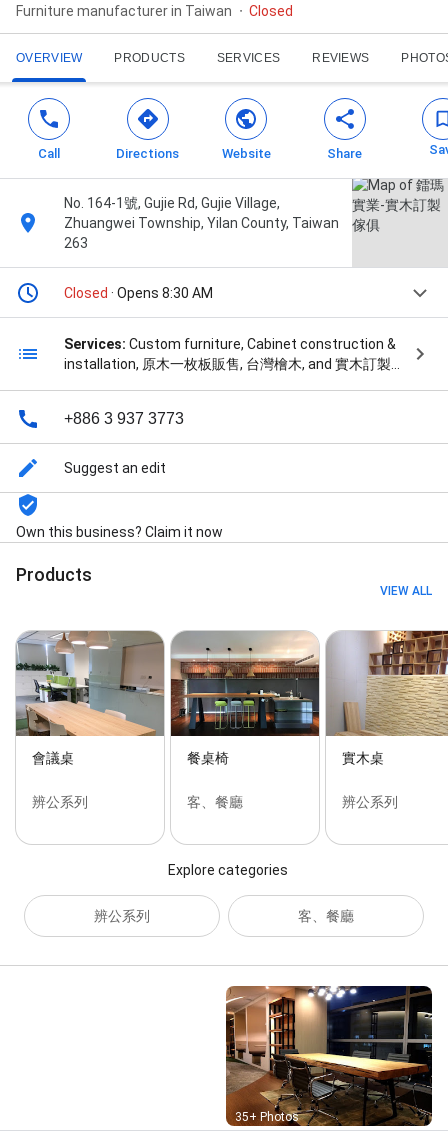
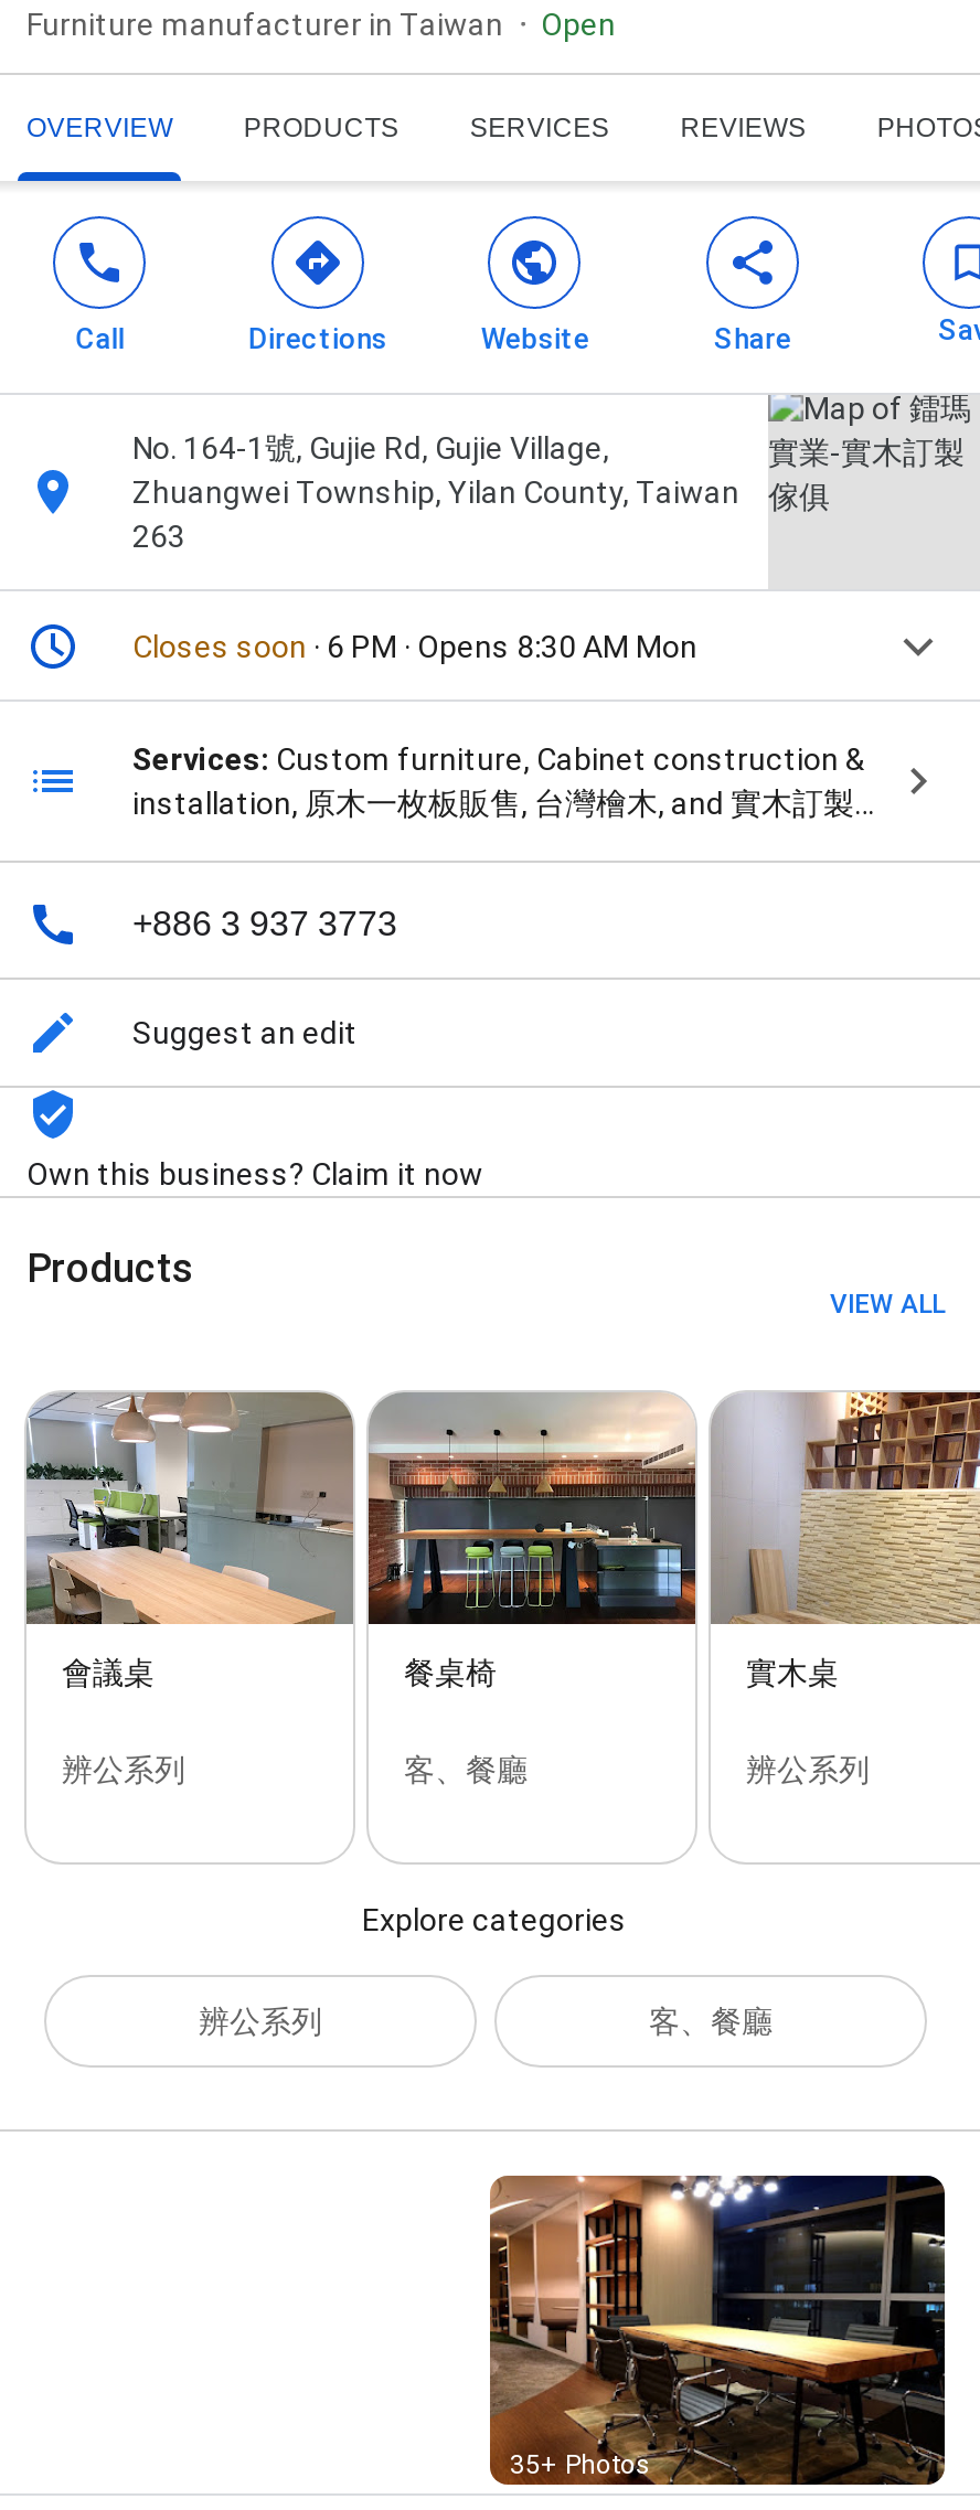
[249,3,293,19] Closed -> [541,7,616,42] Open
[64,285,213,301] Closed · Opens 8:30 AM -> [132,629,697,665] Closes soon · 6 PM · Opens 8:30 AM Mon

